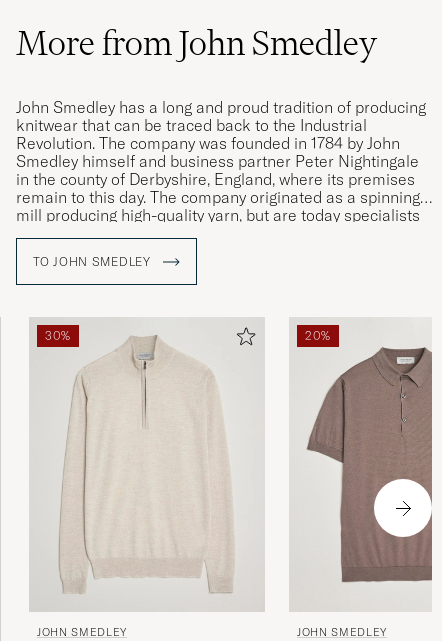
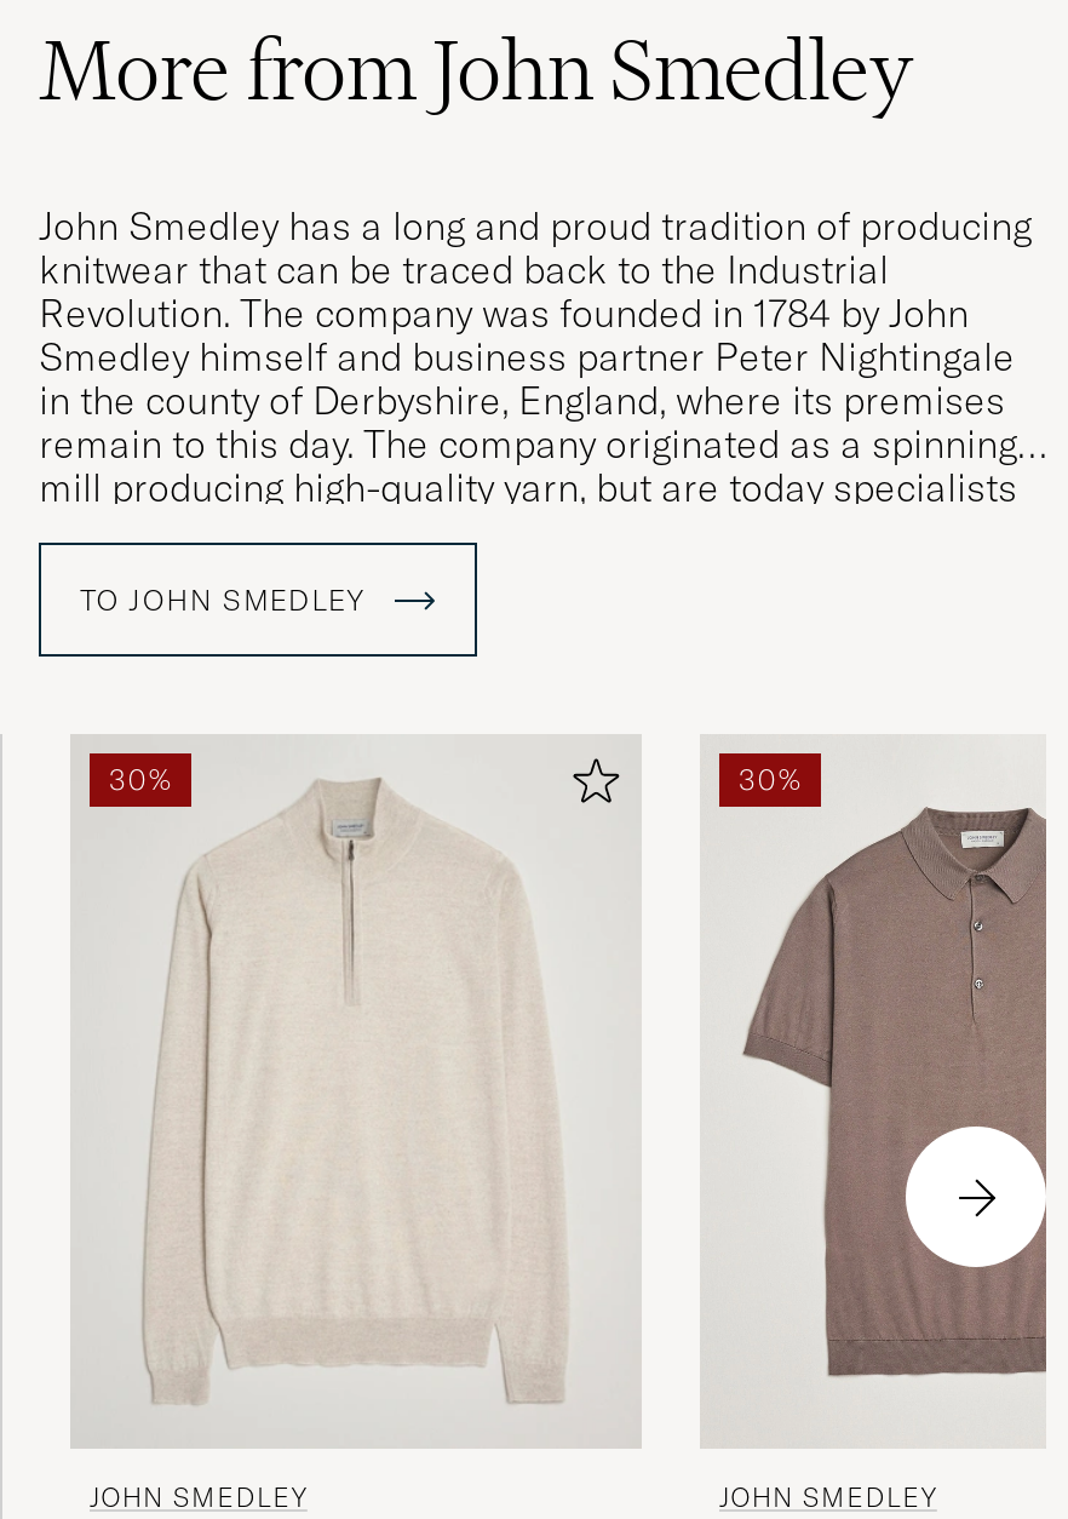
[305,328,331,343] 20% -> [739,762,802,798] 30%

